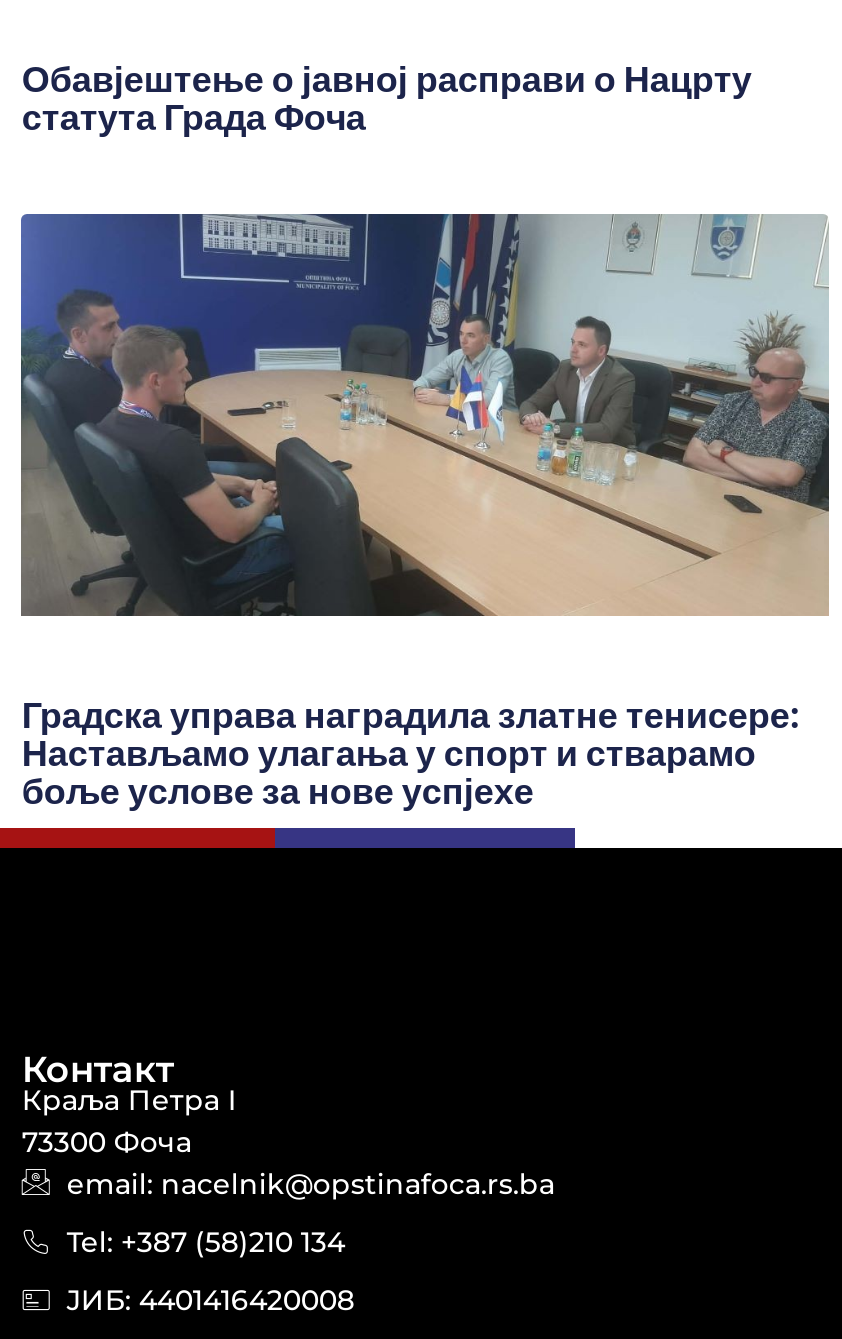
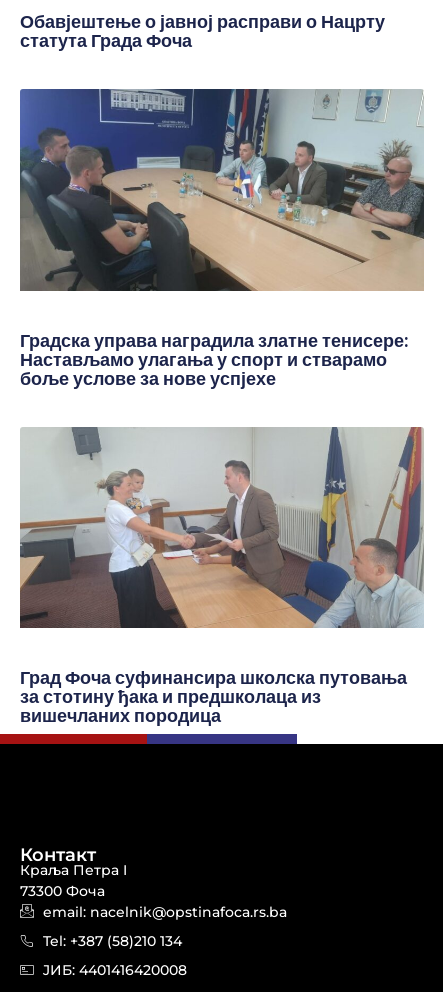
none -> [20,427,424,728] [image] | Град Фоча суфинансира школска путовања | за стотину ђака и предшколаца из | вишечланих породица

